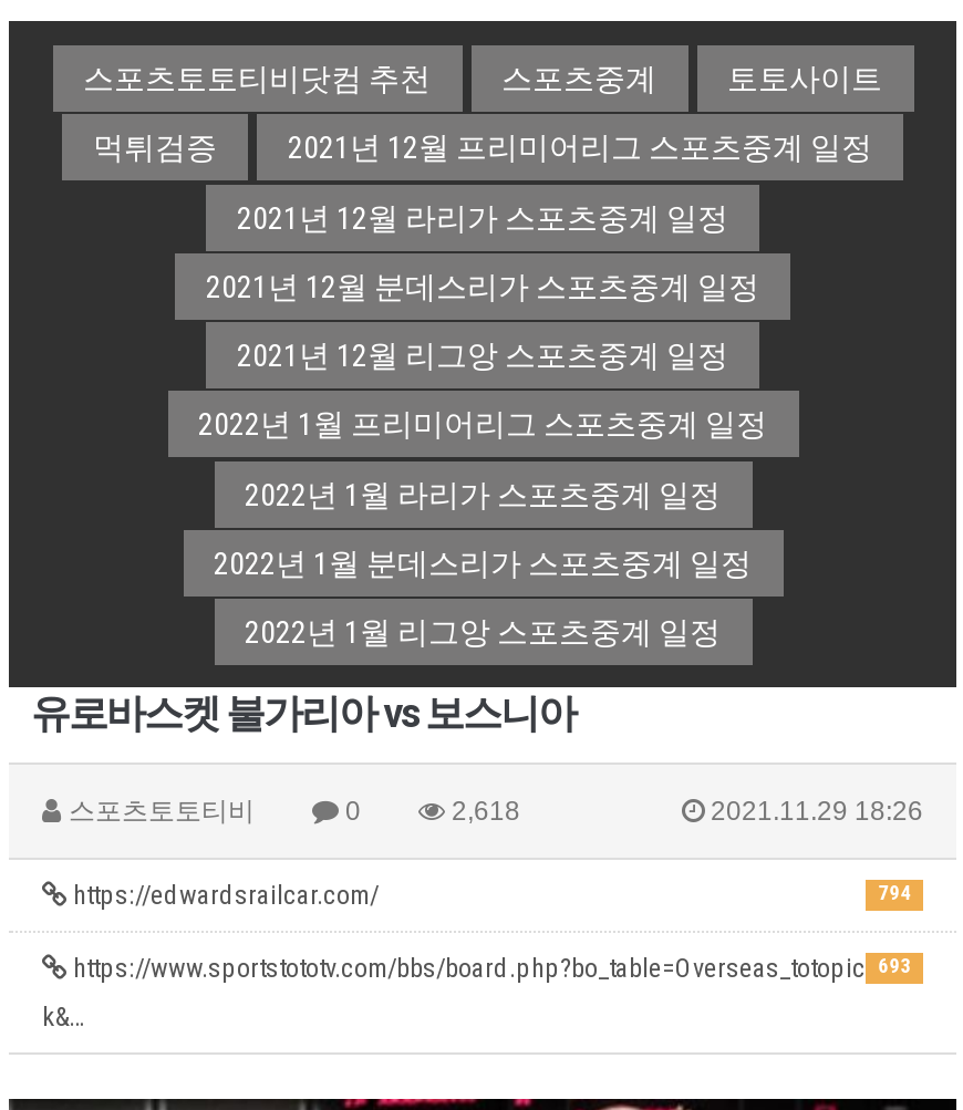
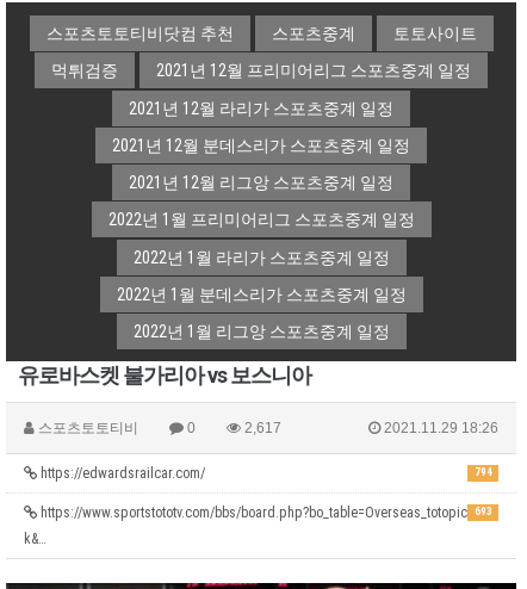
[445,796,520,827] 2,618 -> [241,420,281,437] 2,617

